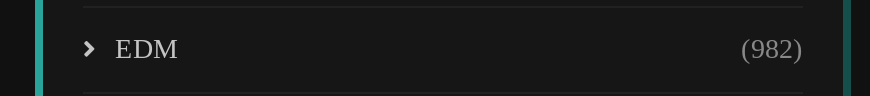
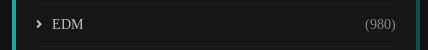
[741,34,803,64] (982) -> [365,17,396,32] (980)

